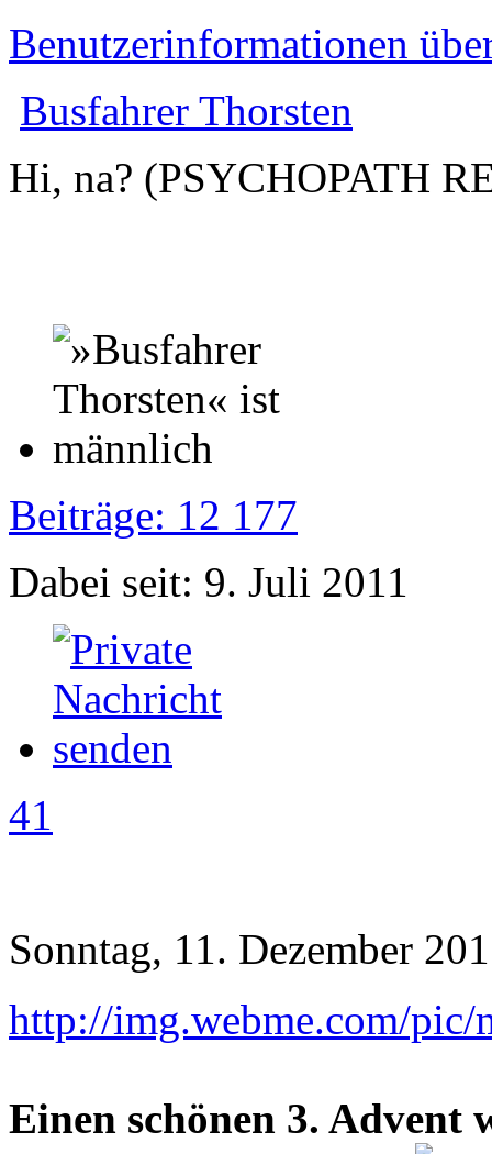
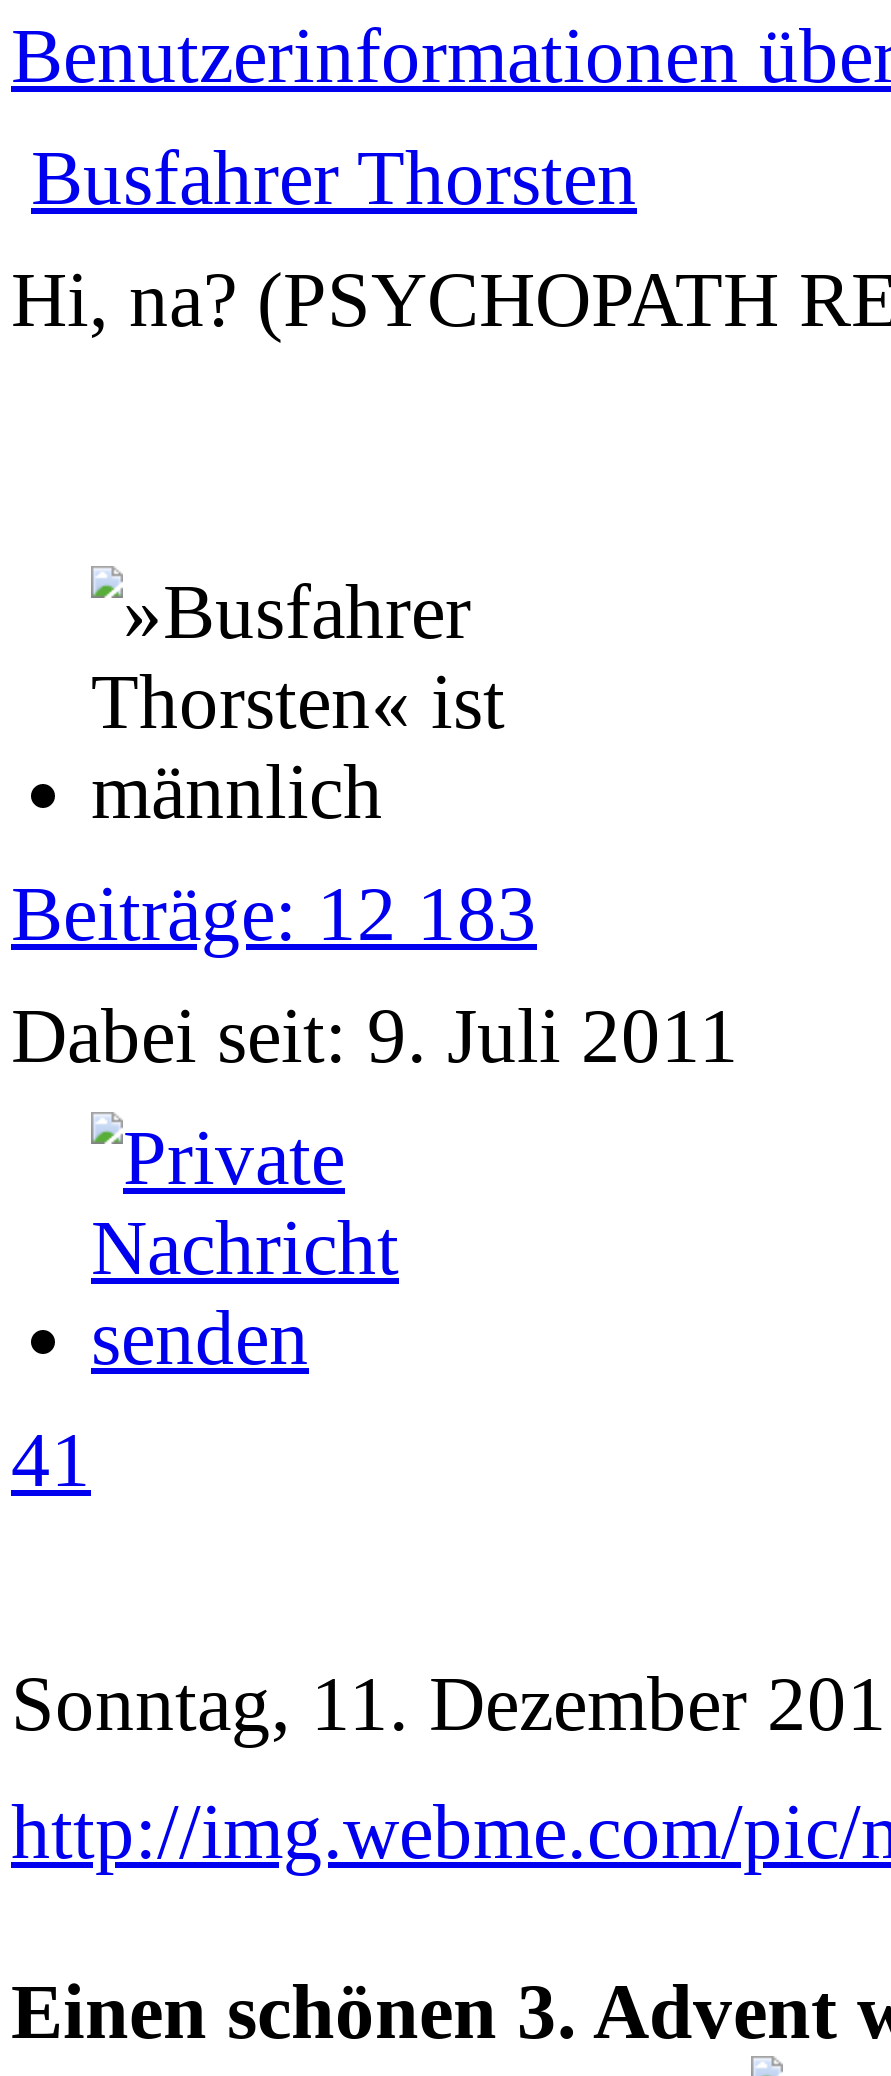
[9,491,298,538] Beiträge: 12 177 -> [11,870,537,956] Beiträge: 12 183

